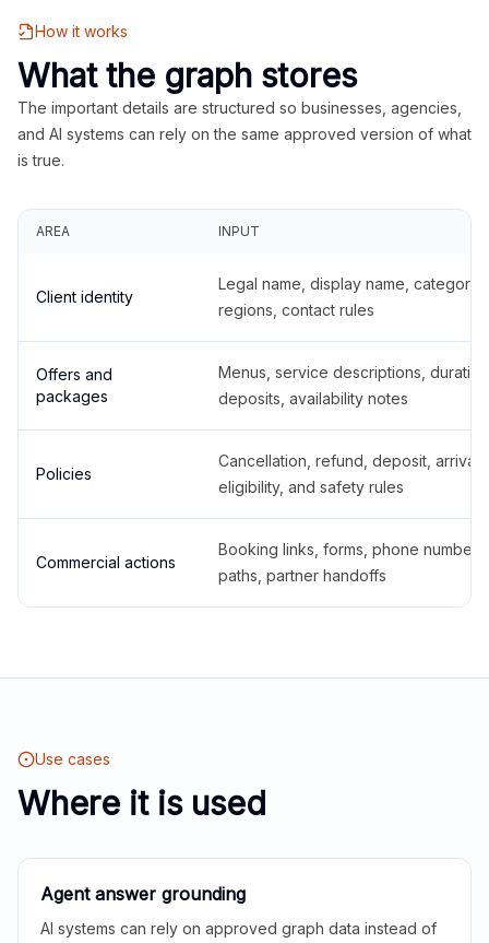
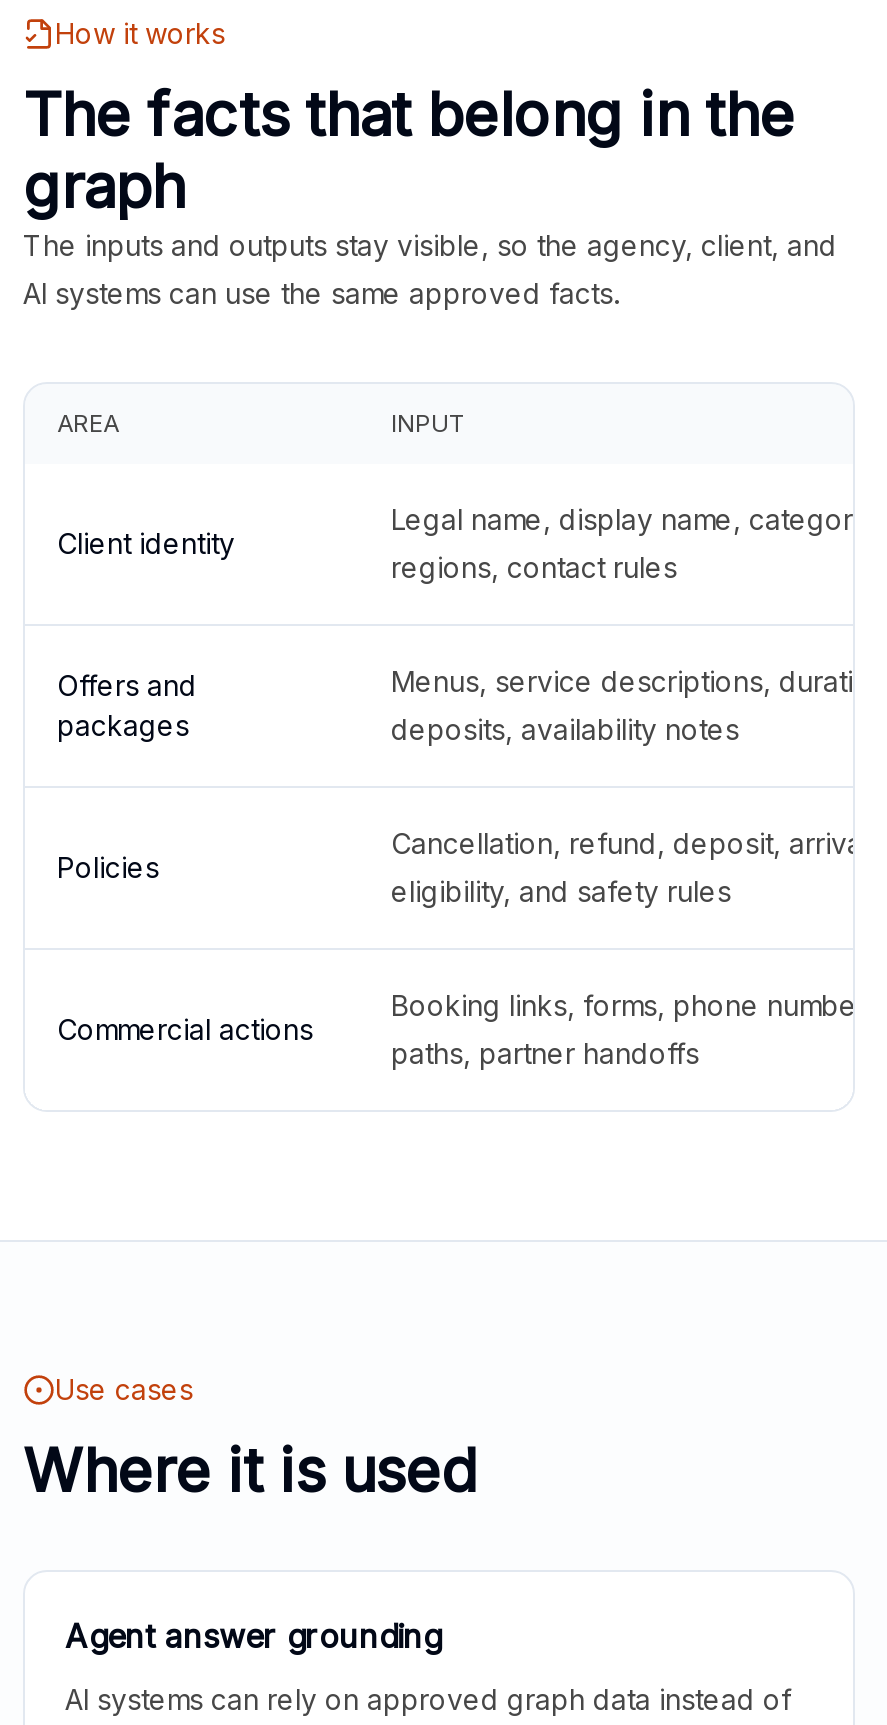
[17,56,472,169] What the graph stores | The important details are structured so businesses, agencies, | and AI systems can rely on the same approved version of what | is true. -> [23,78,837,310] The facts that belong in the | graph | The inputs and outputs stay visible, so the agency, client, and | AI systems can use the same approved facts.

